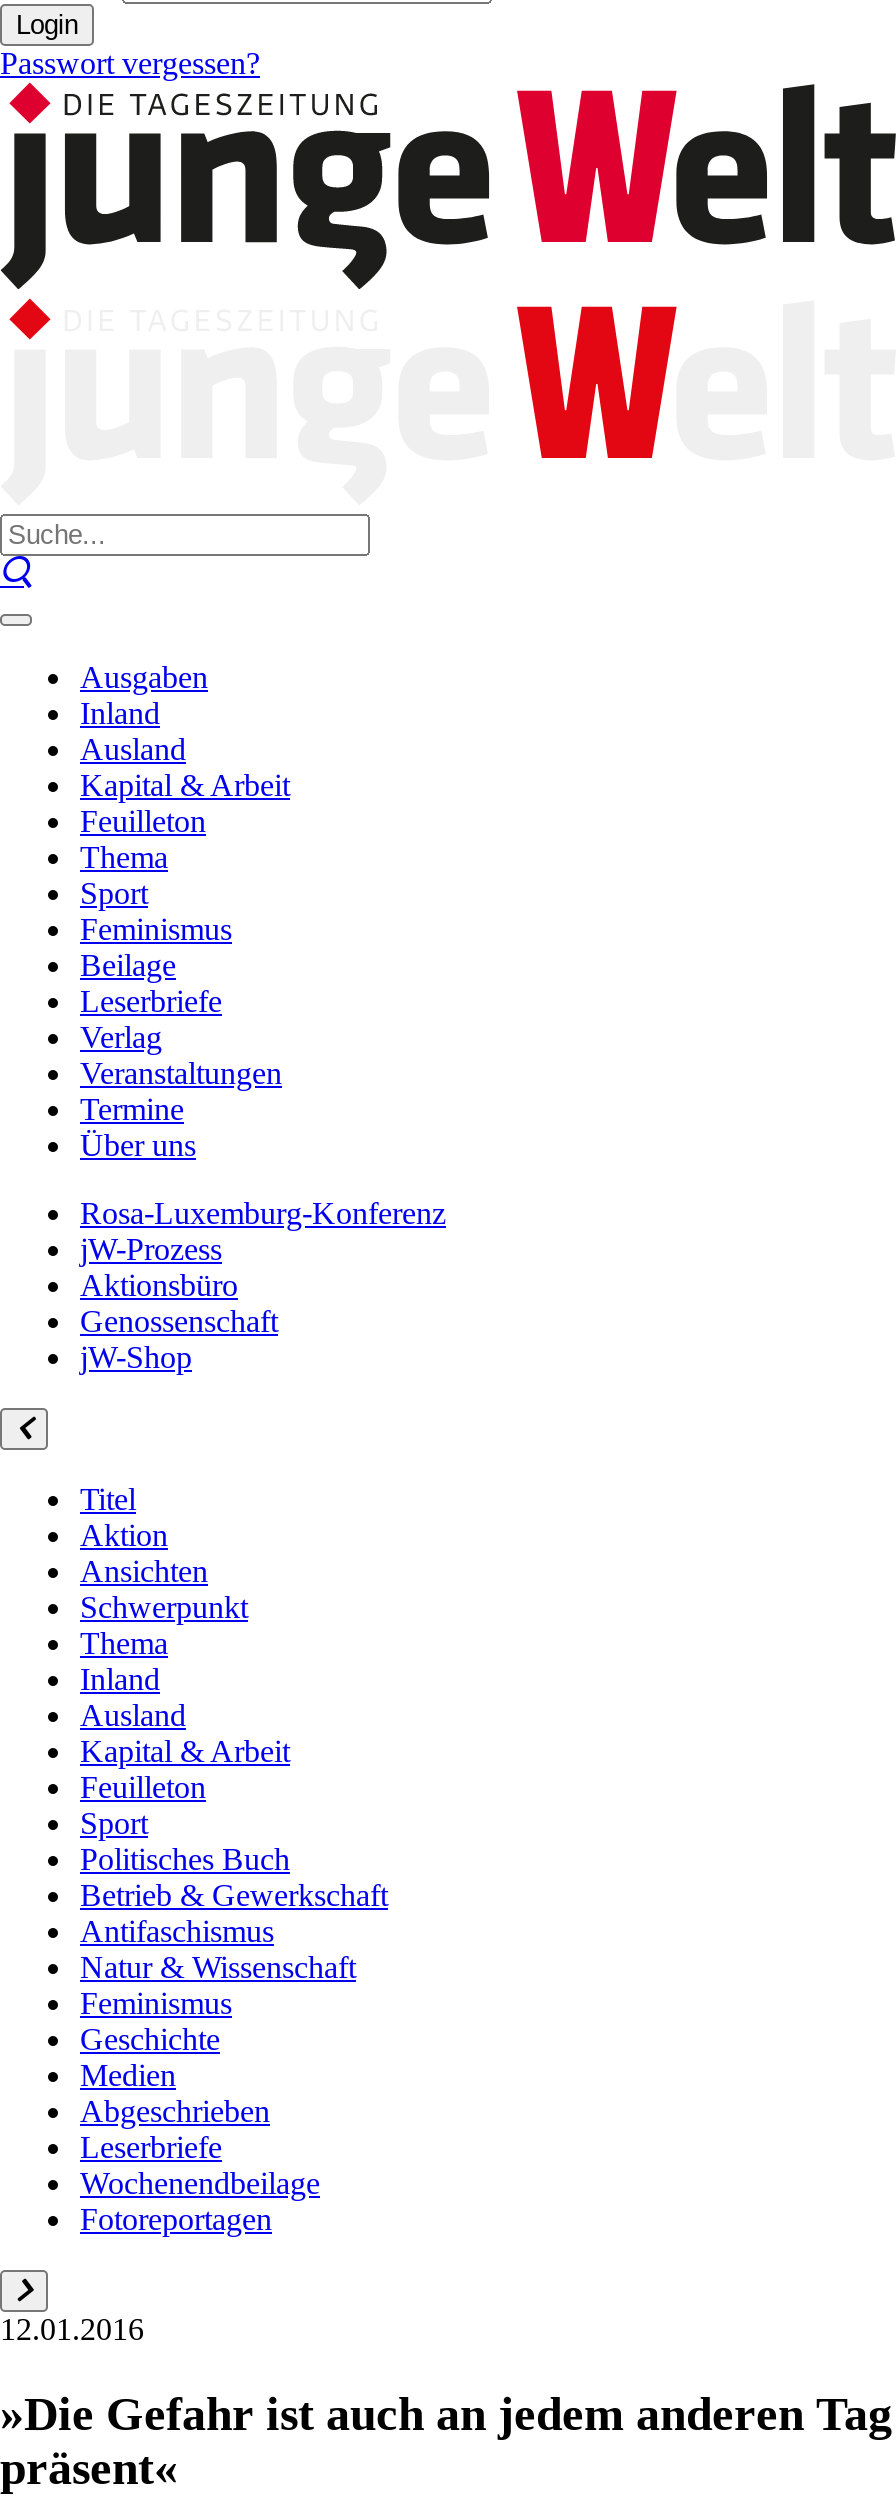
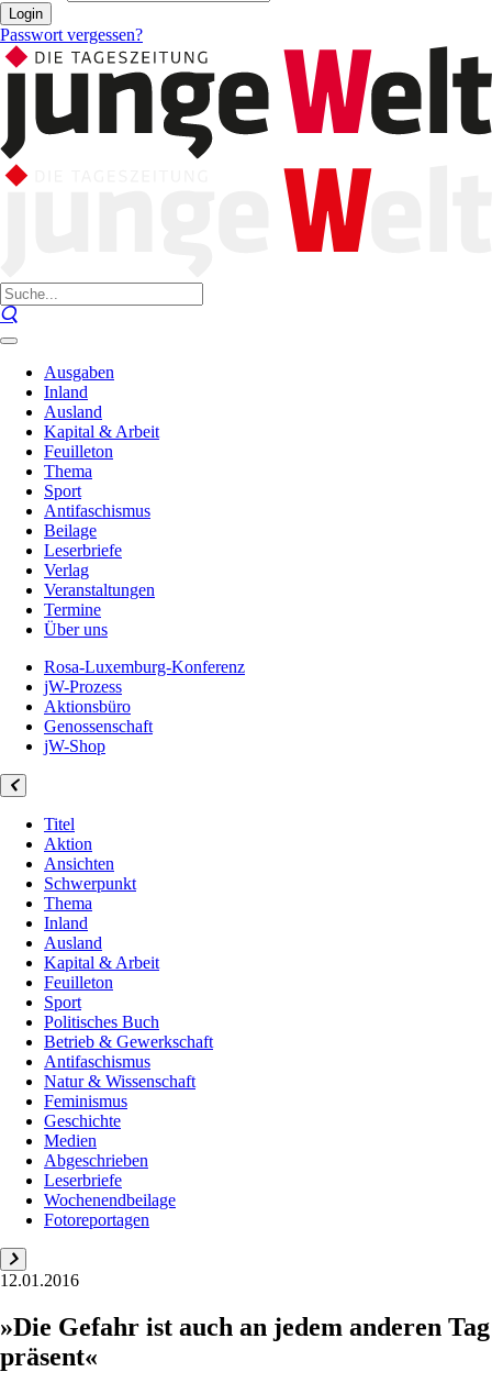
[80,912,232,946] Feminismus -> [44,501,150,520] Antifaschismus

